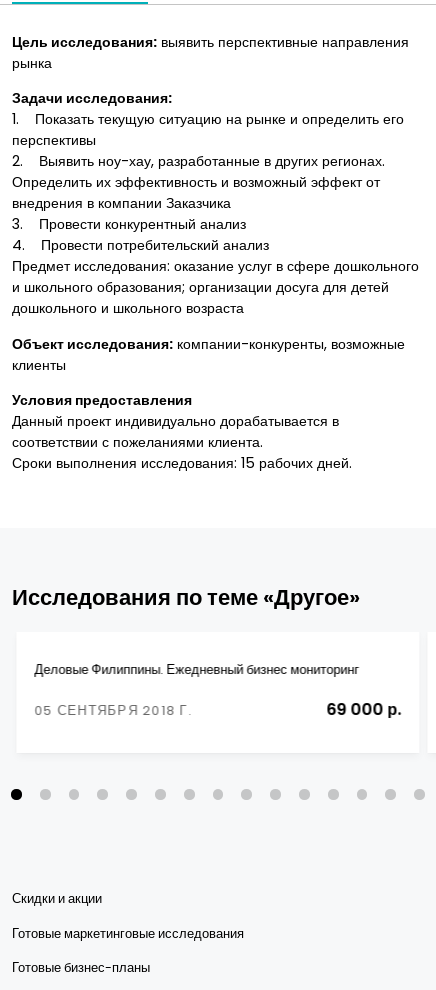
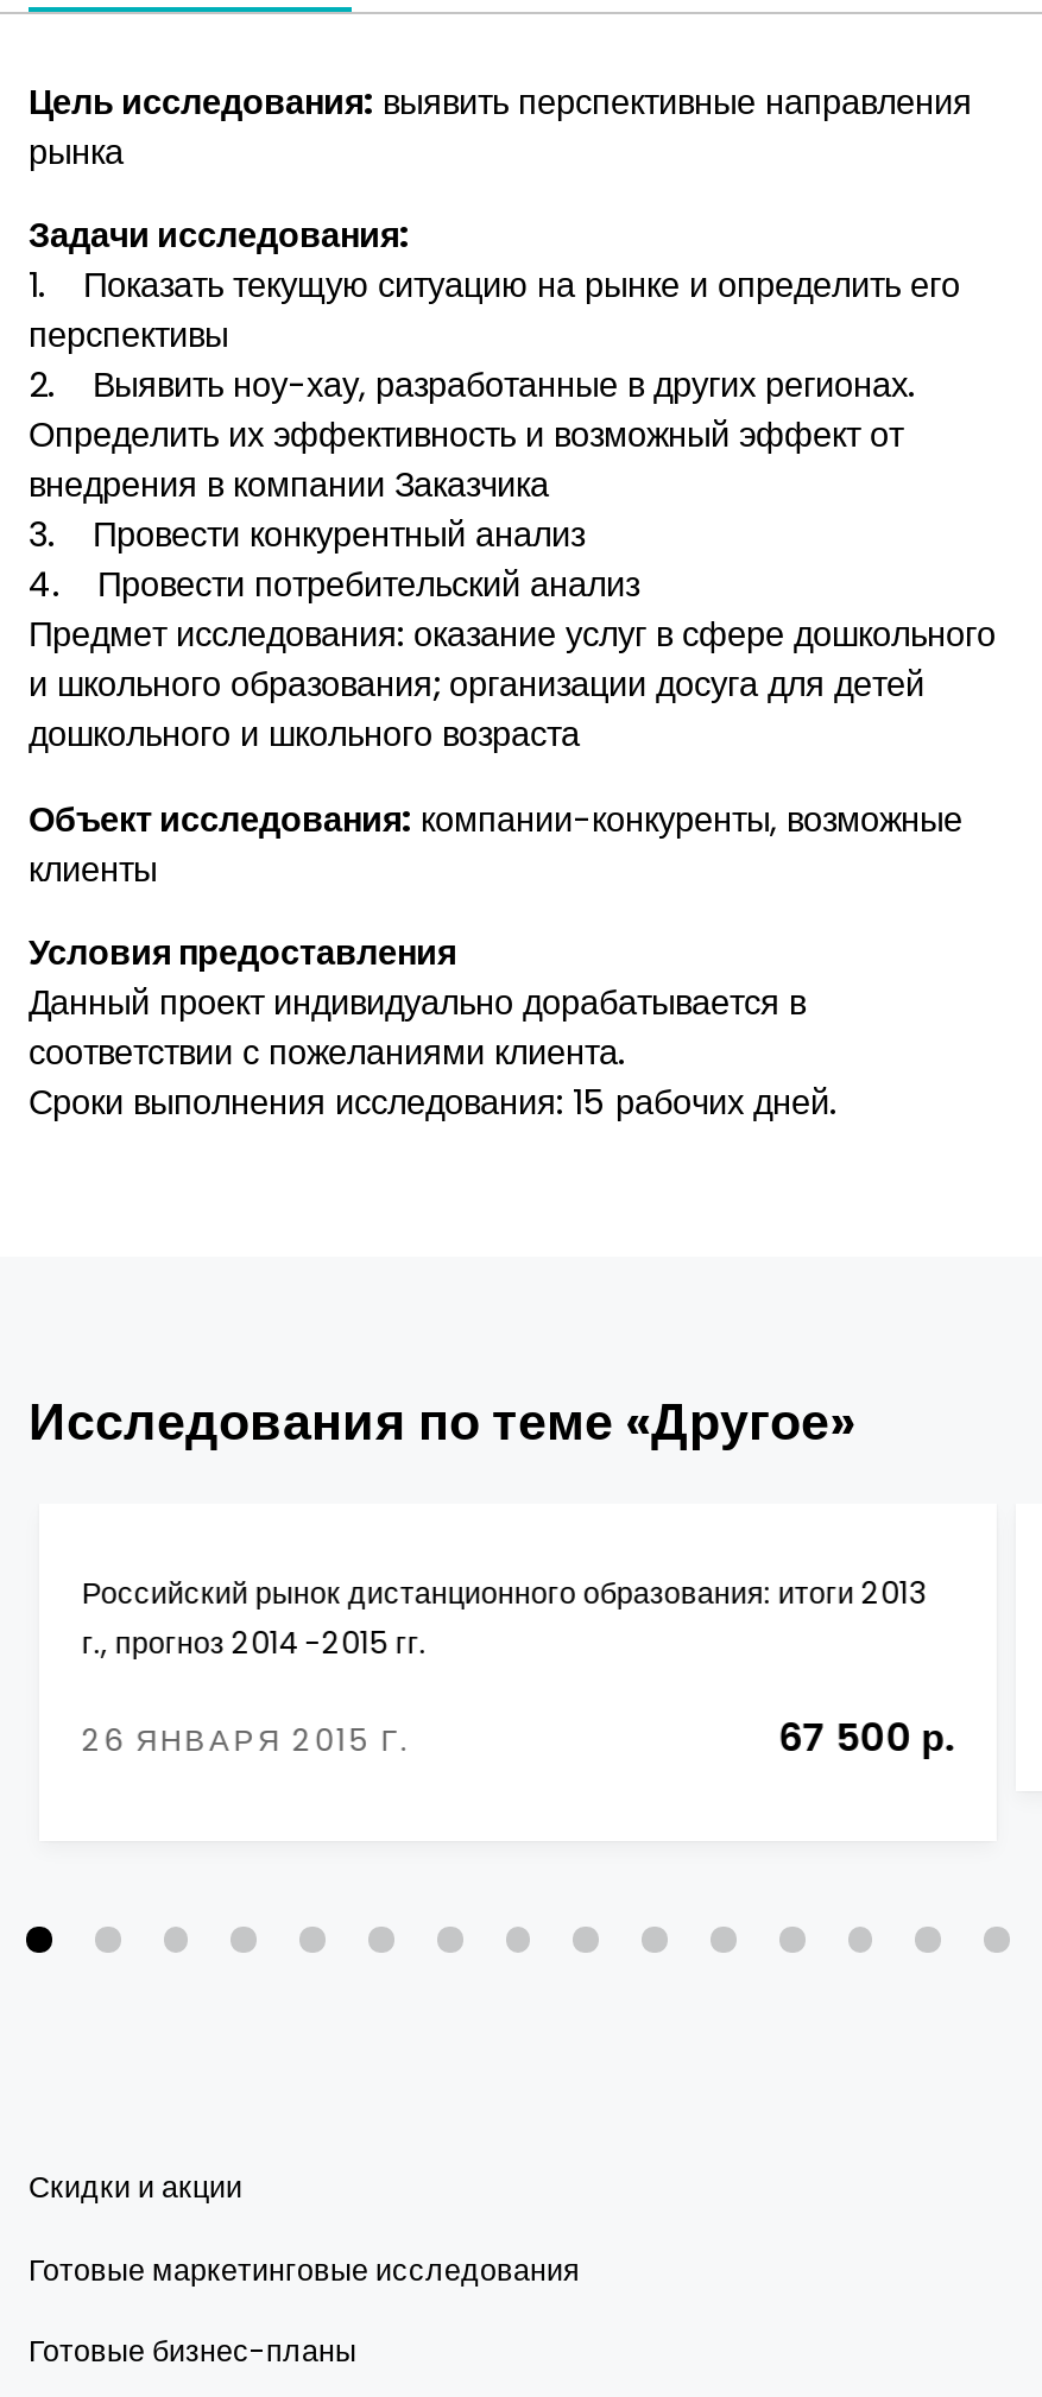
[34,661,359,678] Деловые Филиппины. Ежедневный бизнес мониторинг -> [82,1573,928,1663] Российский рынок дистанционного образования: итоги 2013 | г., прогноз 2014 -2015 гг.
[34,698,402,721] 05 СЕНТЯБРЯ 2018 Г. | 69 000 р. -> [82,1712,954,1766] 26 ЯНВАРЯ 2015 Г. | 67 500 р.

